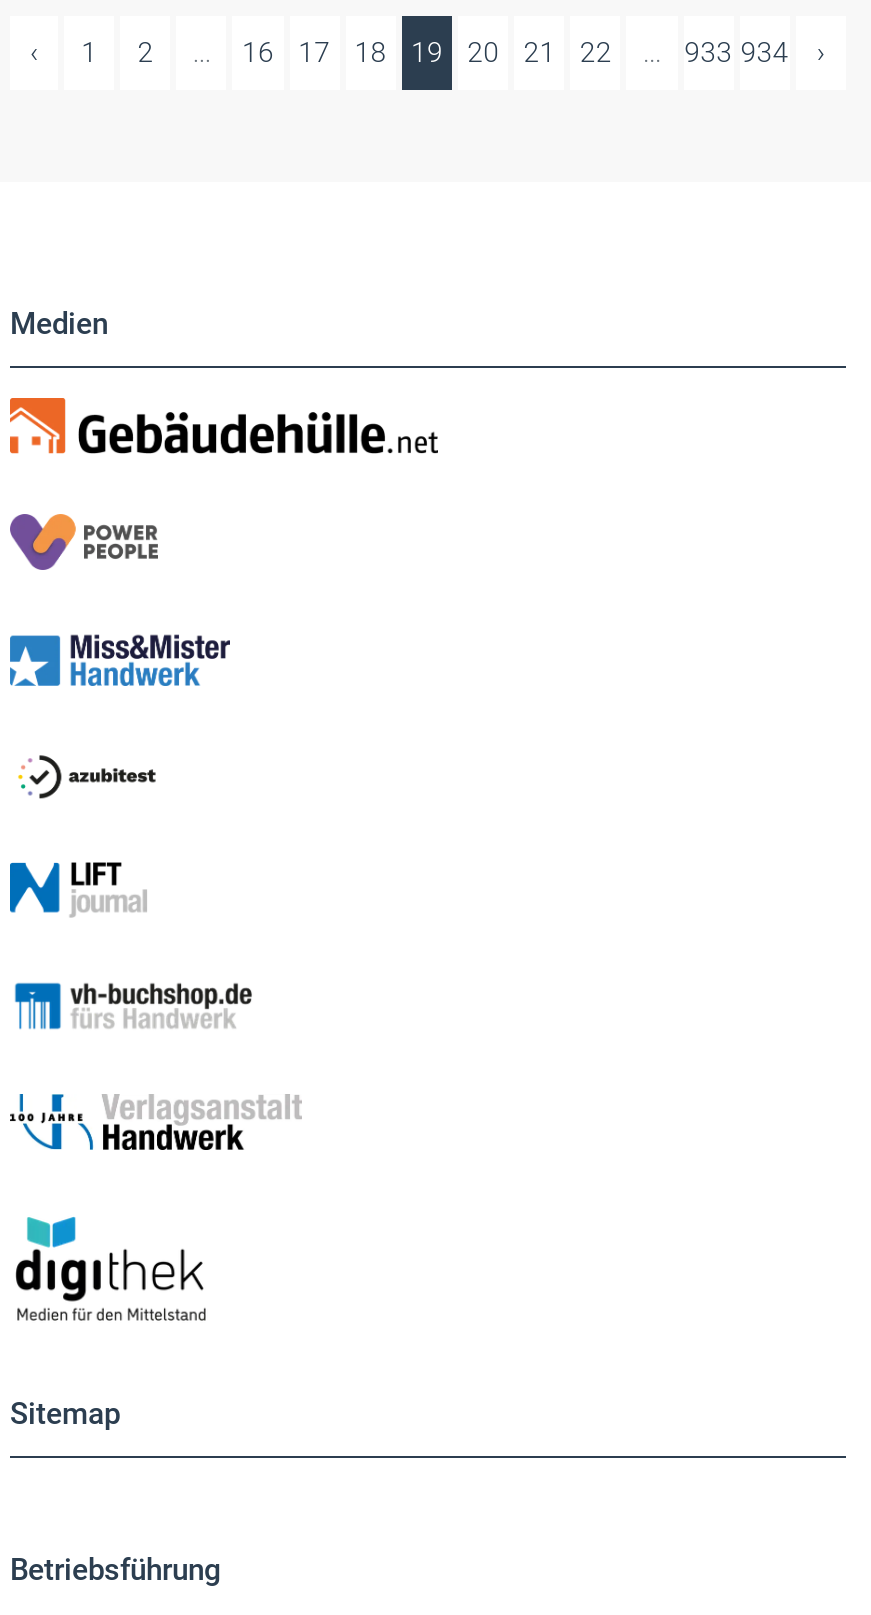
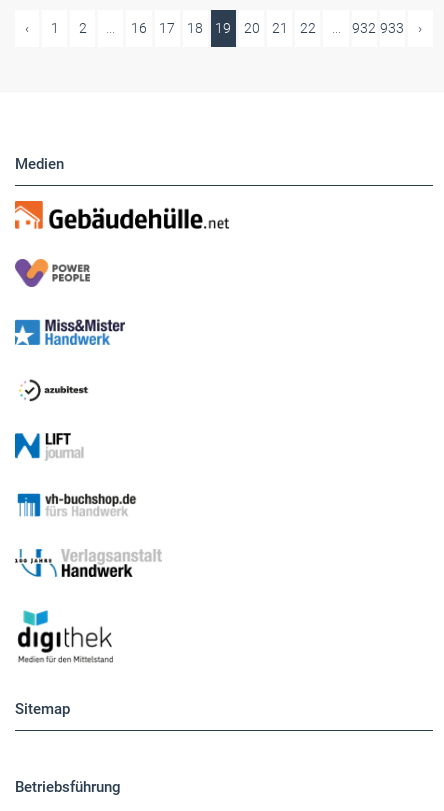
[684,37,789,69] 933 934 -> [352,20,404,36] 932 933

